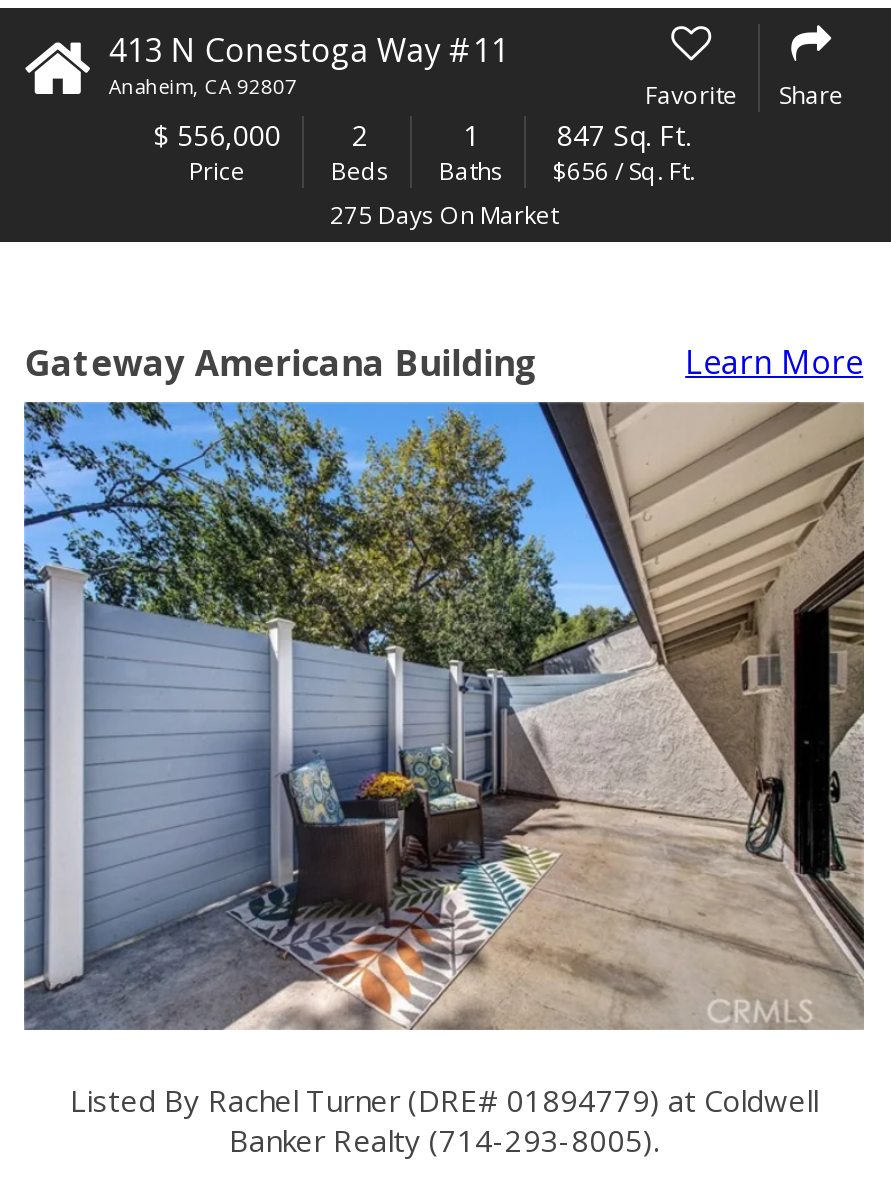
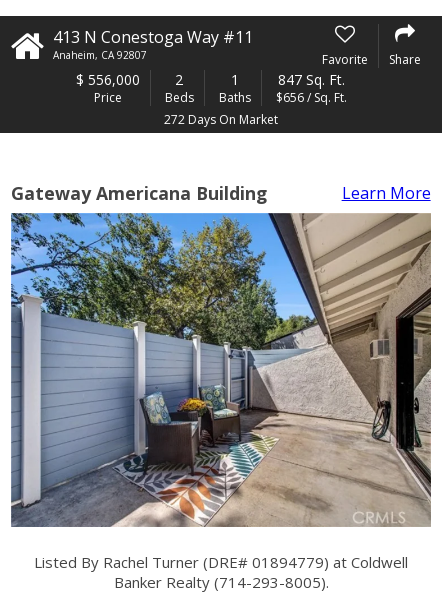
[330,198,558,232] 275 Days On Market -> [164,111,278,128] 272 Days On Market

